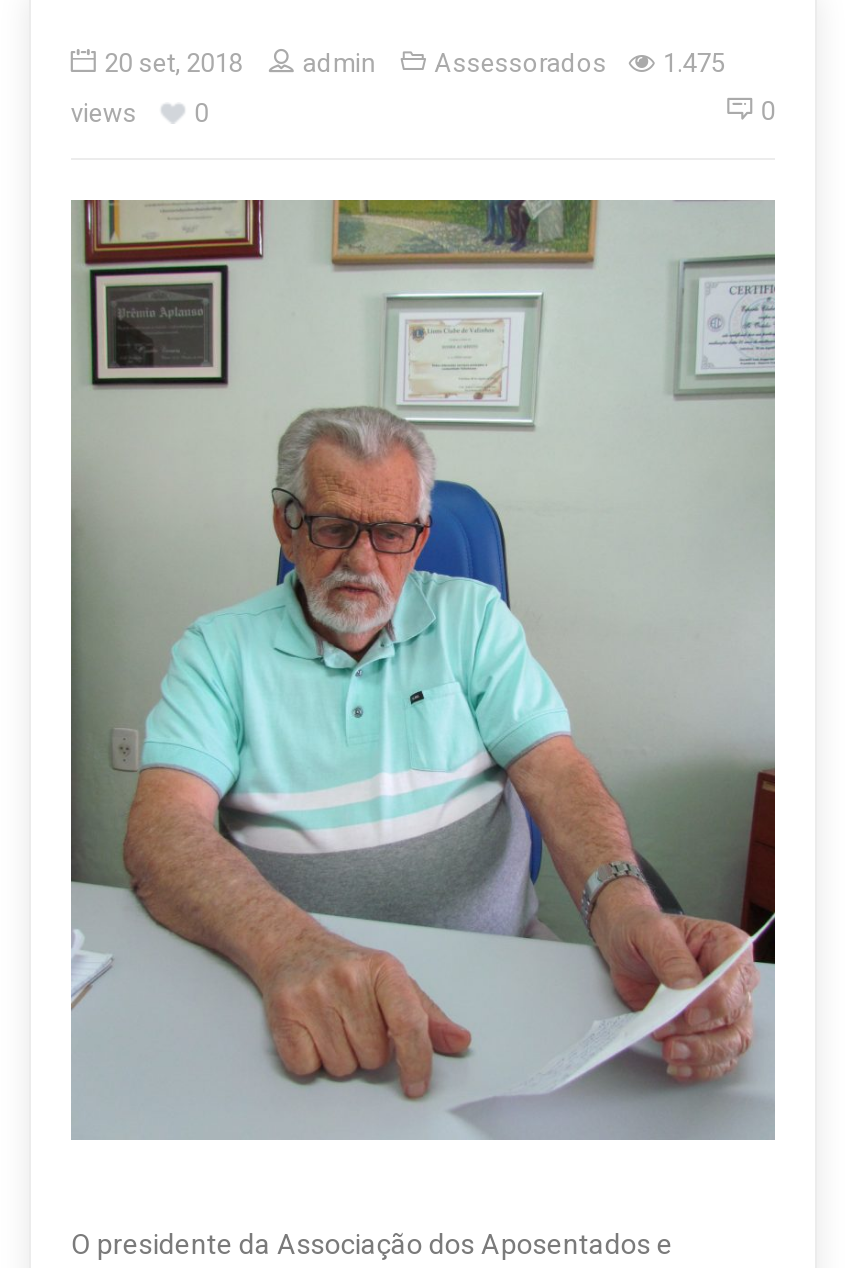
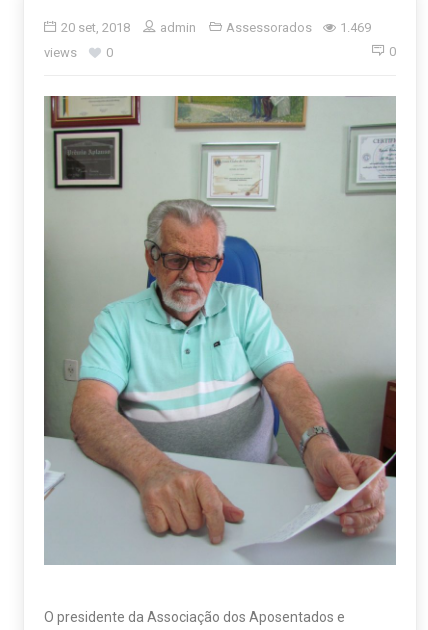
[105,48,725,78] 20 set, 2018 admin Assessorados 1.475 -> [61,20,371,35] 20 set, 2018 admin Assessorados 1.469

